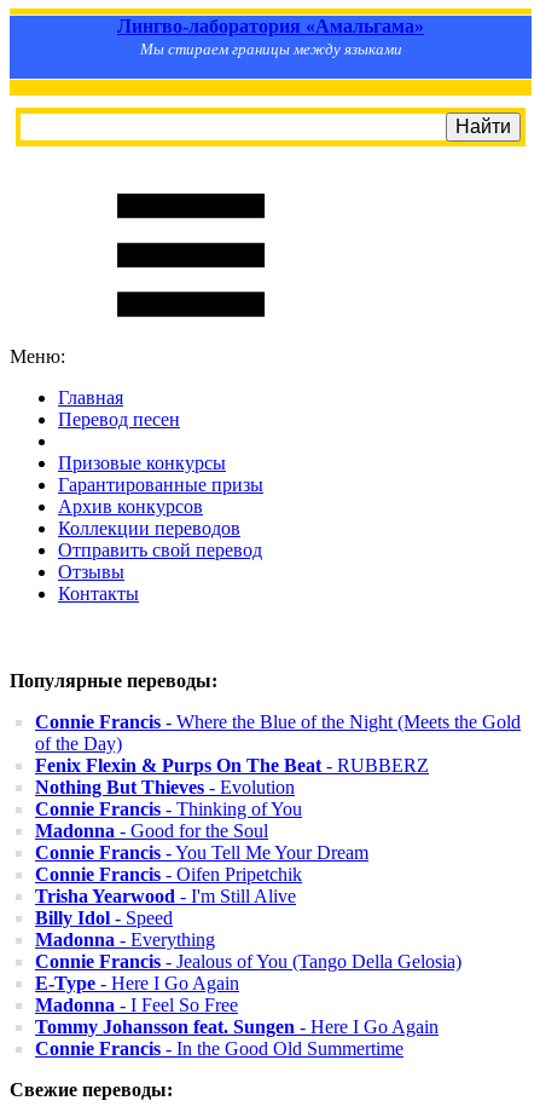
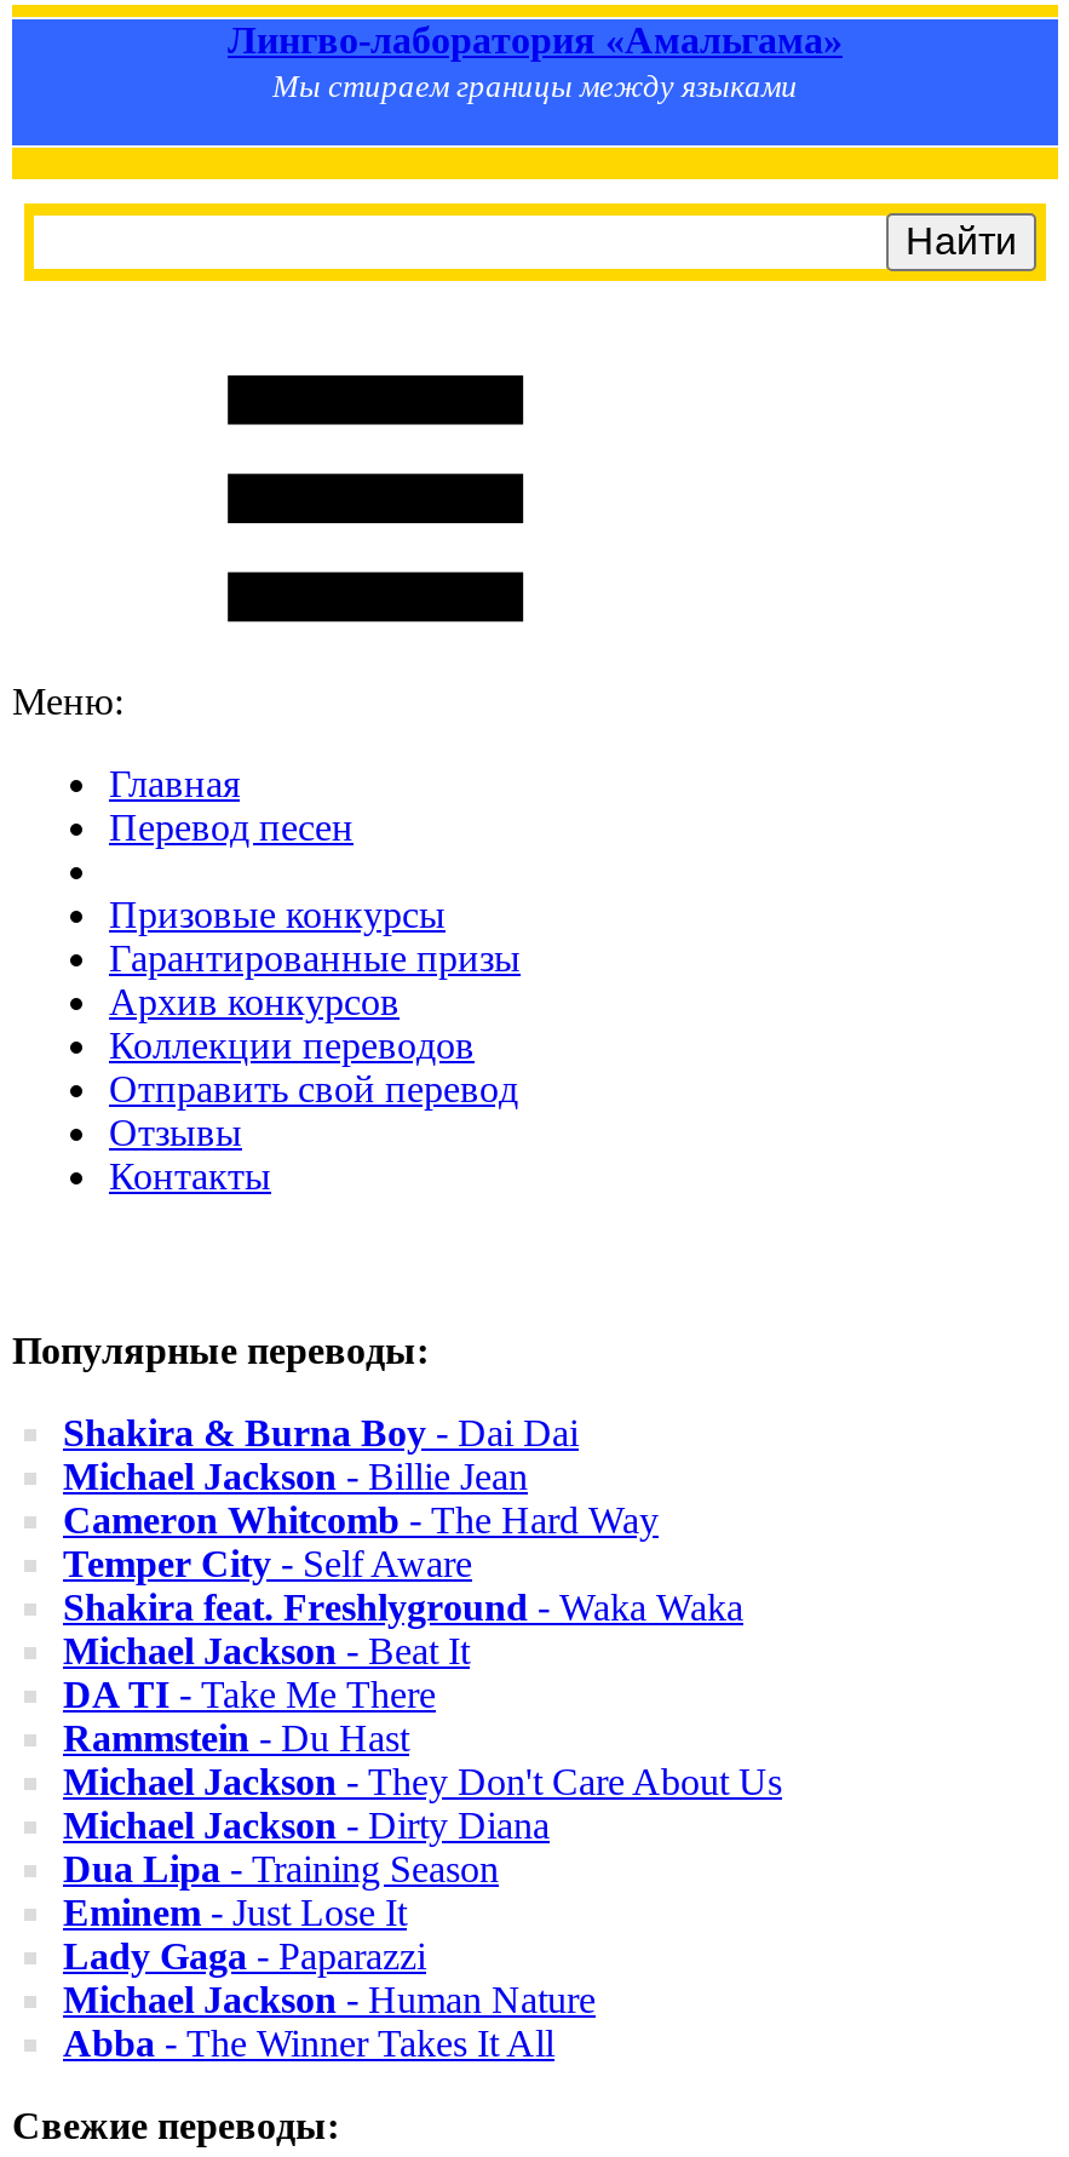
[35,711,521,1059] Connie Francis - Where the Blue of the Night (Meets the Gold | of the Day) | Fenix Flexin & Purps On The Beat - RUBBERZ | Nothing But Thieves - Evolution | Connie Francis - Thinking of You | Madonna - Good for the Soul | Connie Francis - You Tell Me Your Dream | Connie Francis - Oifen Pripetchik | Trisha Yearwood - I'm Still Alive | Billy Idol - Speed | Madonna - Everything | Connie Francis - Jealous of You (Tango Della Gelosia) | E-Type - Here I Go Again | Madonna - I Feel So Free | Tommy Johansson feat. Sungen - Here I Go Again | Connie Francis - In the Good Old Summertime -> [63,1412,782,2064] Shakira & Burna Boy - Dai Dai | Michael Jackson - Billie Jean | Cameron Whitcomb - The Hard Way | Temper City - Self Aware | Shakira feat. Freshlyground - Waka Waka | Michael Jackson - Beat It | DA TI - Take Me There | Rammstein - Du Hast | Michael Jackson - They Don't Care About Us | Michael Jackson - Dirty Diana | Dua Lipa - Training Season | Eminem - Just Lose It | Lady Gaga - Paparazzi | Michael Jackson - Human Nature | Abba - The Winner Takes It All

